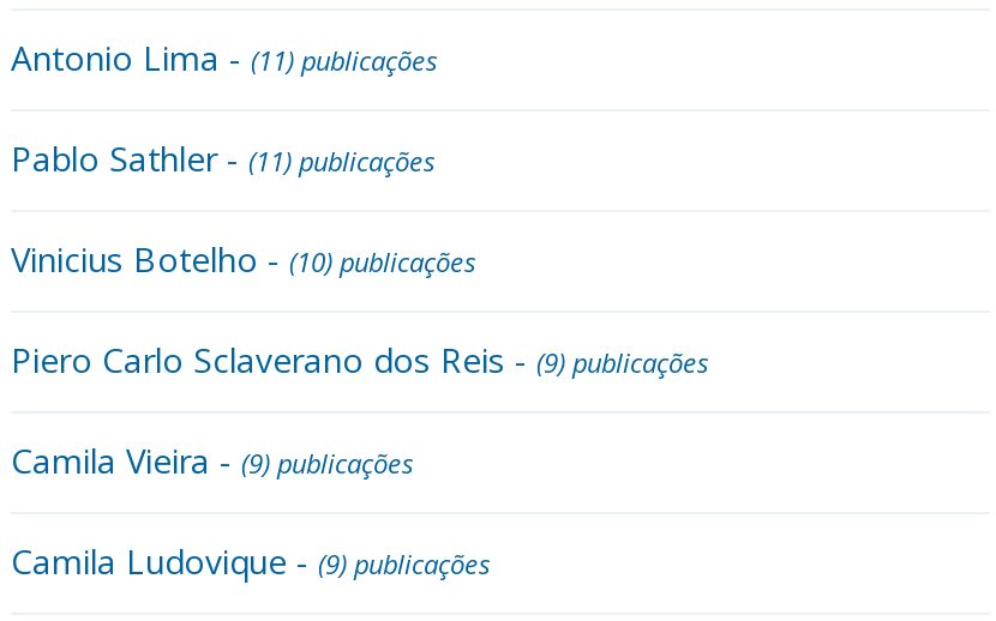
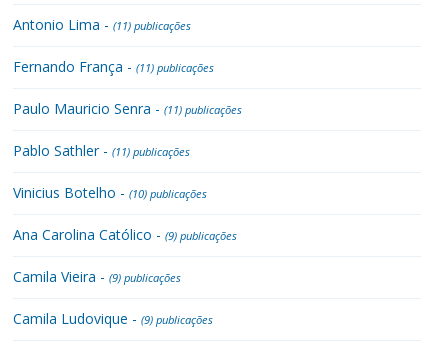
none -> [13,57,242,118] Fernando França - (11) publicações | Paulo Mauricio Senra - (11) publicações
[11,337,709,382] Piero Carlo Sclaverano dos Reis - (9) publicações -> [13,225,237,244] Ana Carolina Católico - (9) publicações

